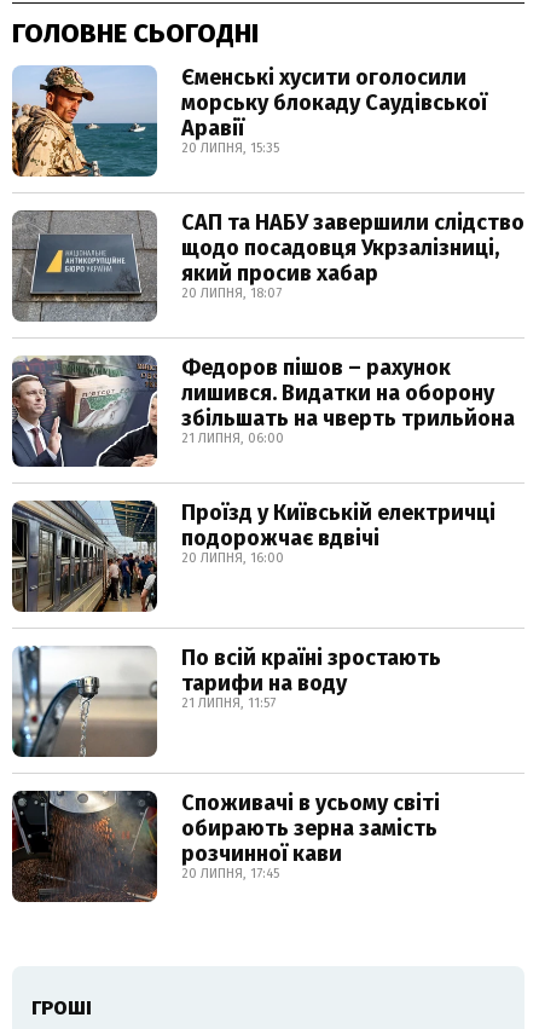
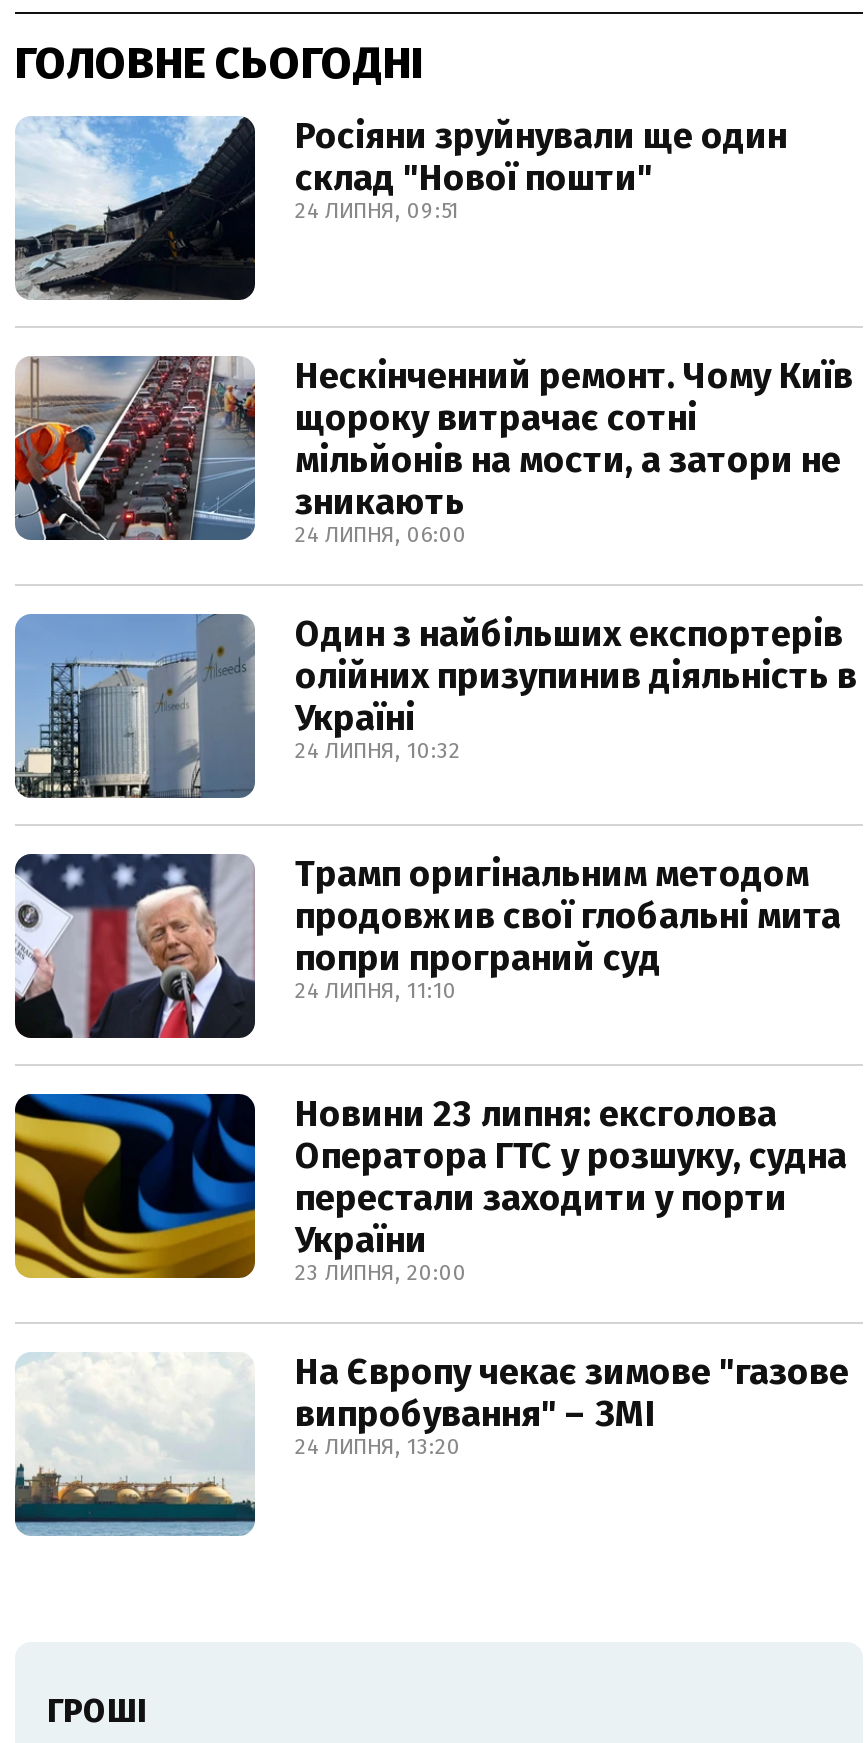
[11,64,487,177] [image] | Єменські хусити оголосили | морську блокаду Саудівської | Аравії | 20 ЛИПНЯ, 15:35 -> [15,114,787,300] [image] | Росіяни зруйнували ще один | склад "Нової пошти" | 24 ЛИПНЯ, 09:51
[12,209,524,322] [image] | САП та НАБУ завершили слідство | щодо посадовця Укрзалізниці, | який просив хабар | 20 ЛИПНЯ, 18:07 -> [13,354,853,548] [image] | Нескінченний ремонт. Чому Київ | щороку витрачає сотні | мільйонів на мости, а затори не | зникають | 24 ЛИПНЯ, 06:00
[11,354,515,468] [image] | Федоров пішов – рахунок | лишився. Видатки на оборону | збільшать на чверть трильйона | 21 ЛИПНЯ, 06:00 -> [13,612,857,800] [image] | Один з найбільших експортерів | олійних призупинив діяльність в | Україні | 24 ЛИПНЯ, 10:32
[11,499,495,613] [image] | Проїзд у Київській електричці | подорожчає вдвічі | 20 ЛИПНЯ, 16:00 -> [13,852,841,1040] [image] | Трамп оригінальним методом | продовжив свої глобальні мита | попри програний суд | 24 ЛИПНЯ, 11:10
[11,644,441,758] [image] | По всій країні зростають | тарифи на воду | 21 ЛИПНЯ, 11:57 -> [13,1092,847,1286] [image] | Новини 23 липня: ексголова | Оператора ГТС у розшуку, судна | перестали заходити у порти | України | 23 ЛИПНЯ, 20:00
[11,790,440,903] [image] | Споживачі в усьому світі | обирають зерна замість | розчинної кави | 20 ЛИПНЯ, 17:45 -> [15,1350,849,1538] [image] | На Європу чекає зимове "газове | випробування" – ЗМІ | 24 ЛИПНЯ, 13:20

